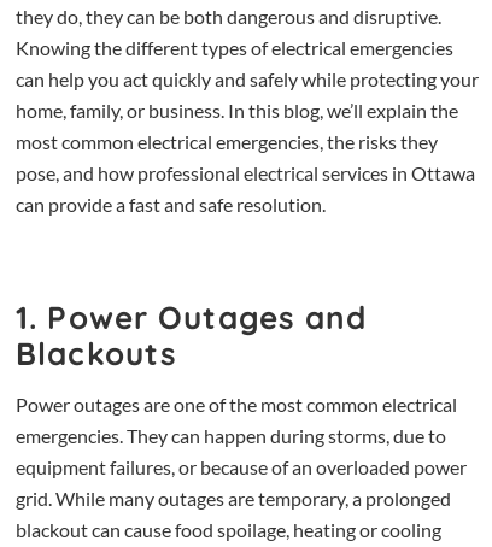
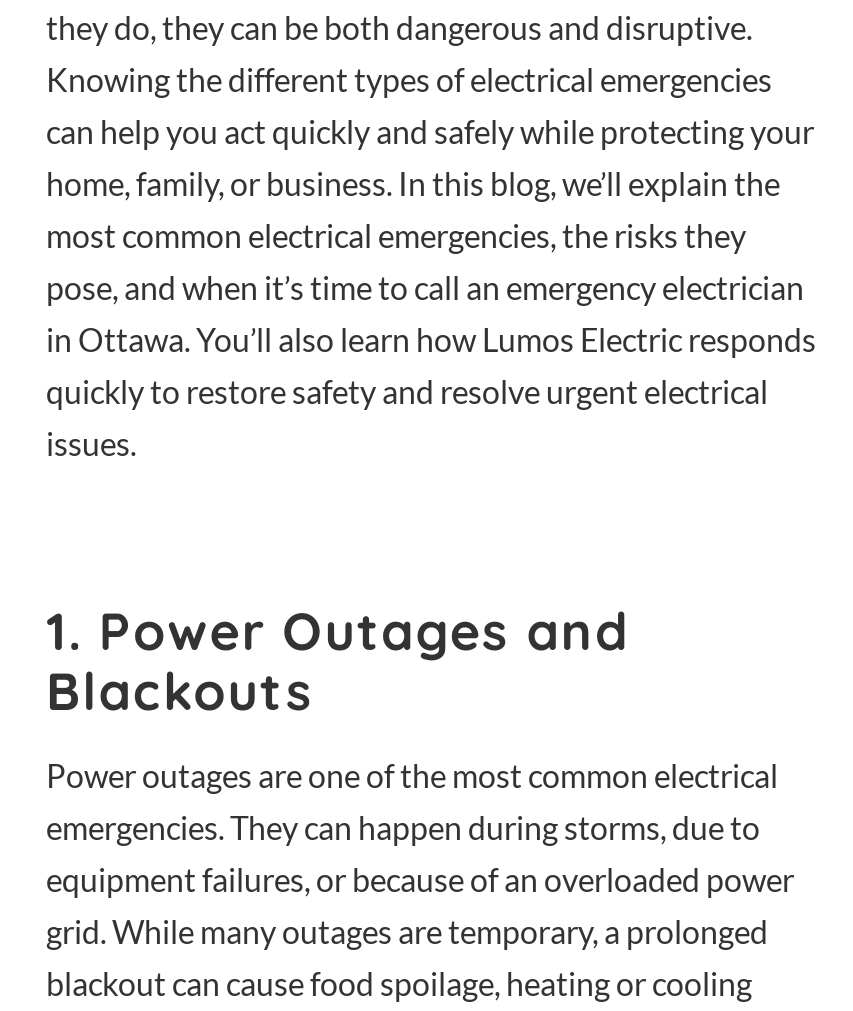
[16,161,475,216] pose, and how professional electrical services in Ottawa | can provide a fast and safe resolution. -> [46,268,816,462] pose, and when it’s time to call an emergency electrician | in Ottawa. You’ll also learn how Lumos Electric responds | quickly to restore safety and resolve urgent electrical | issues.

